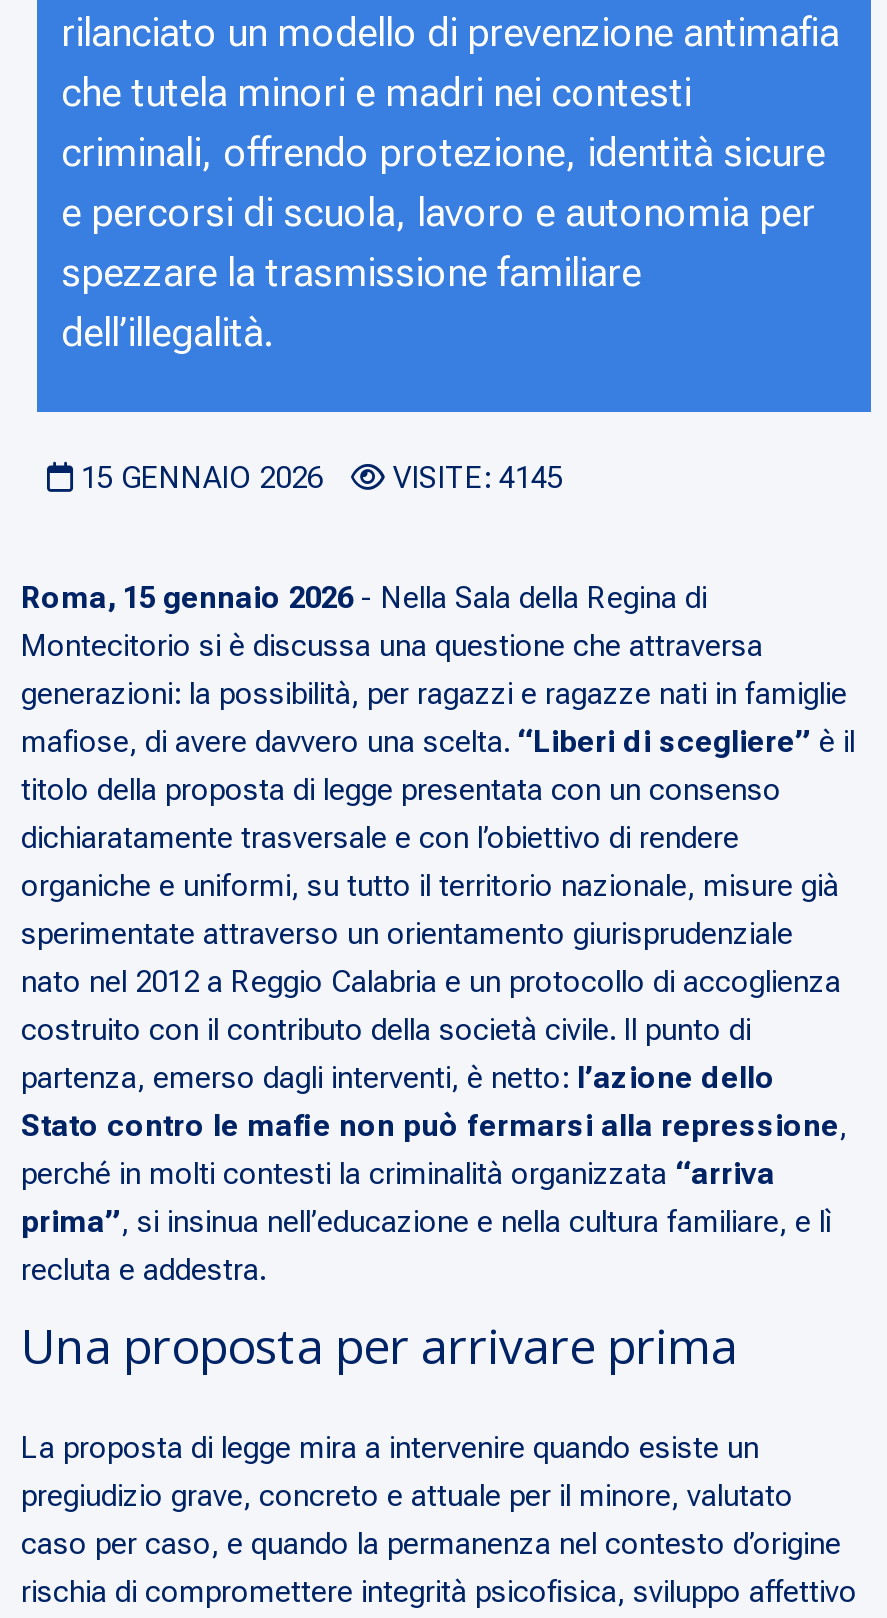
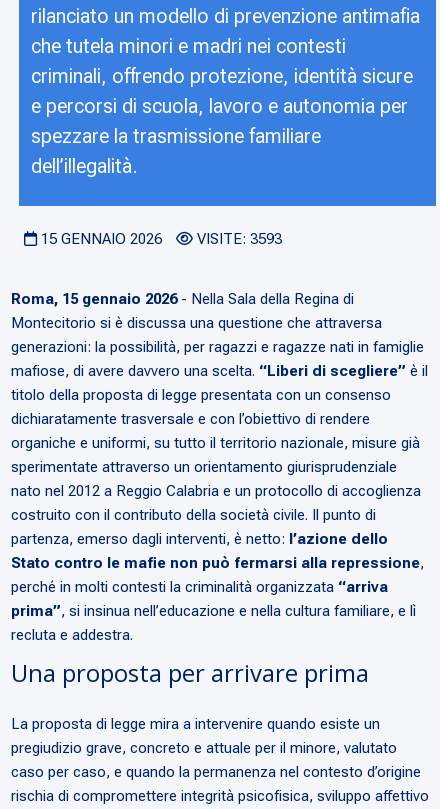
[81,460,563,496] 15 GENNAIO 2026 VISITE: 4145 -> [41,230,282,248] 15 GENNAIO 2026 VISITE: 3593

